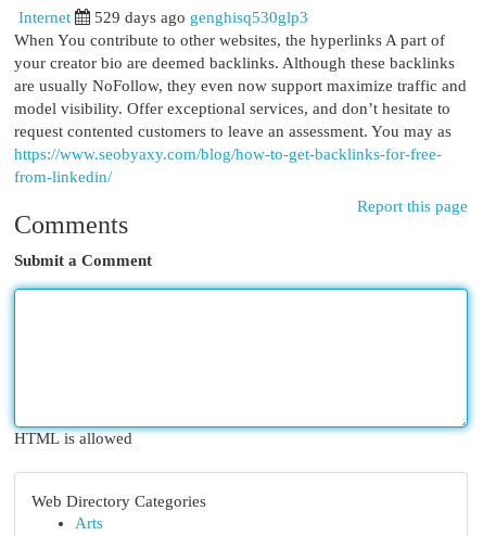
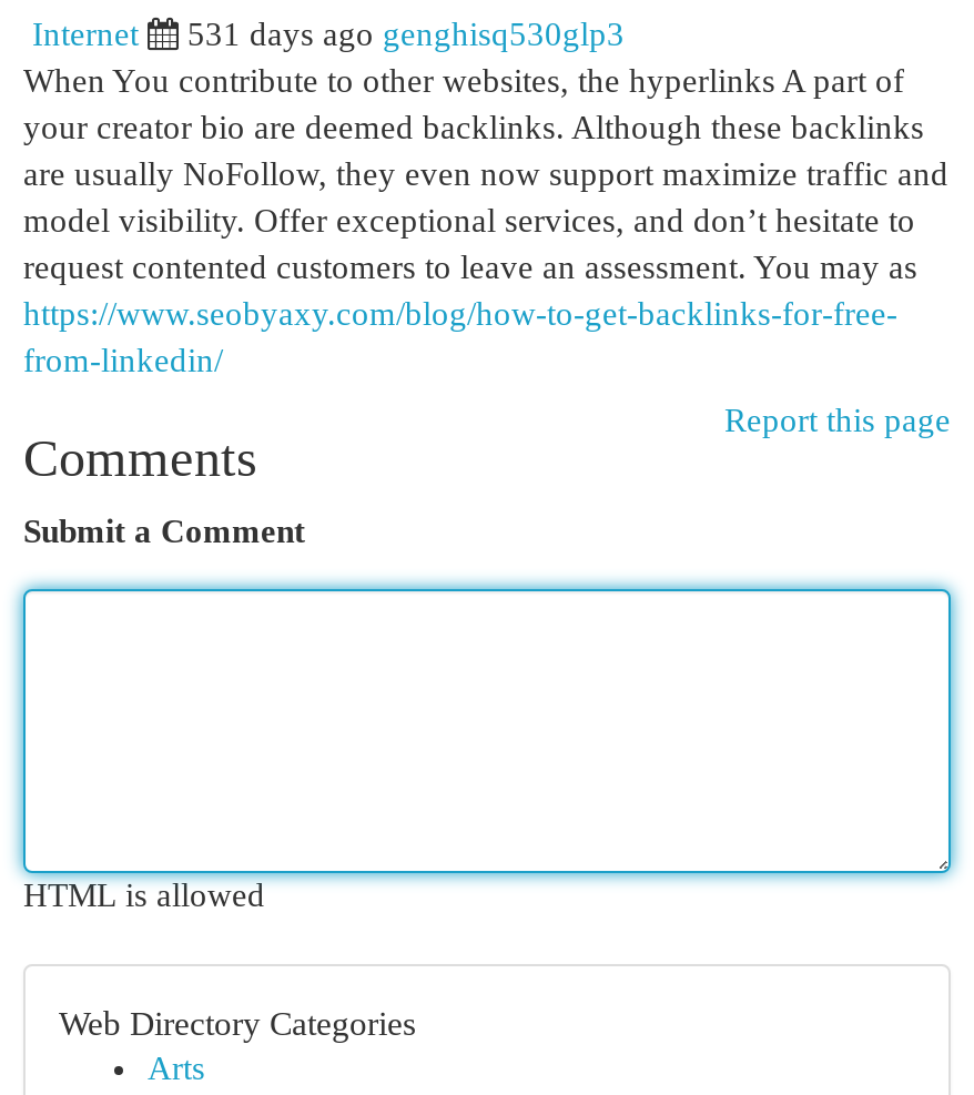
[94,9,308,26] 529 days ago genghisq530glp3 -> [187,17,625,52] 531 days ago genghisq530glp3

